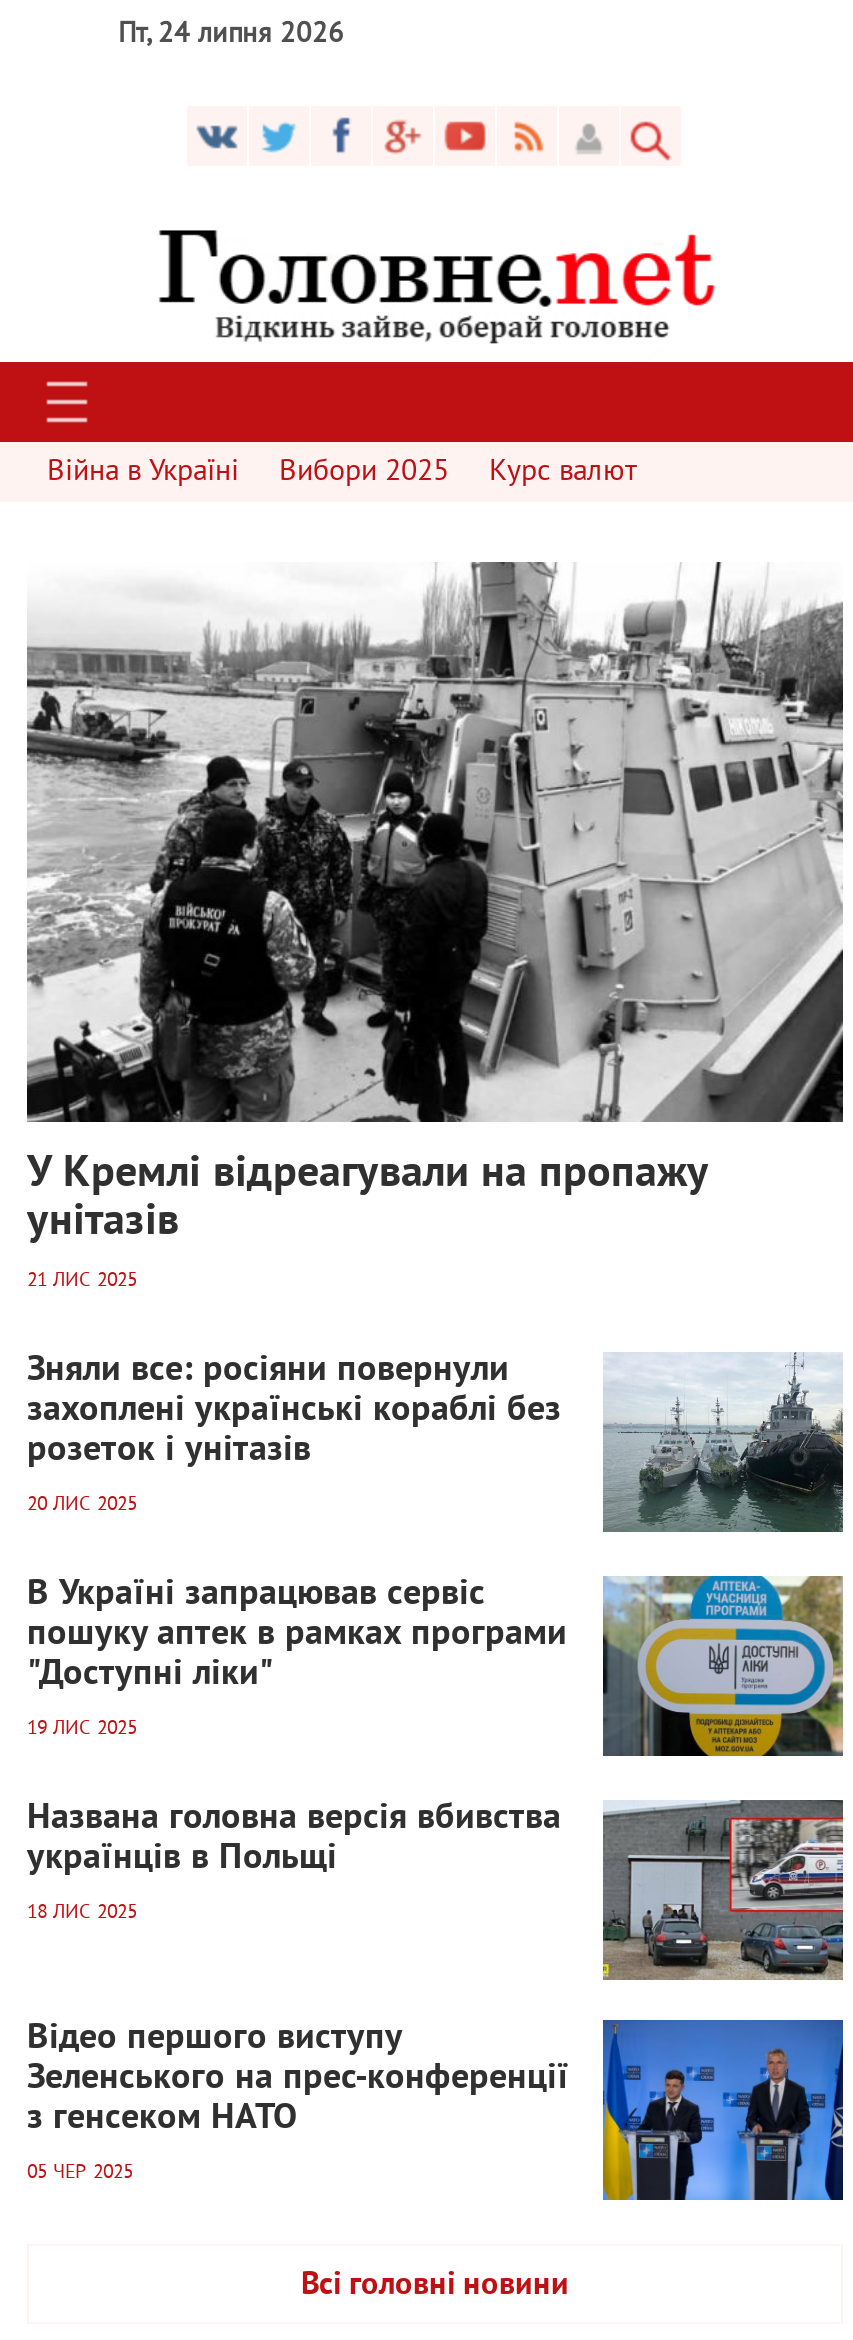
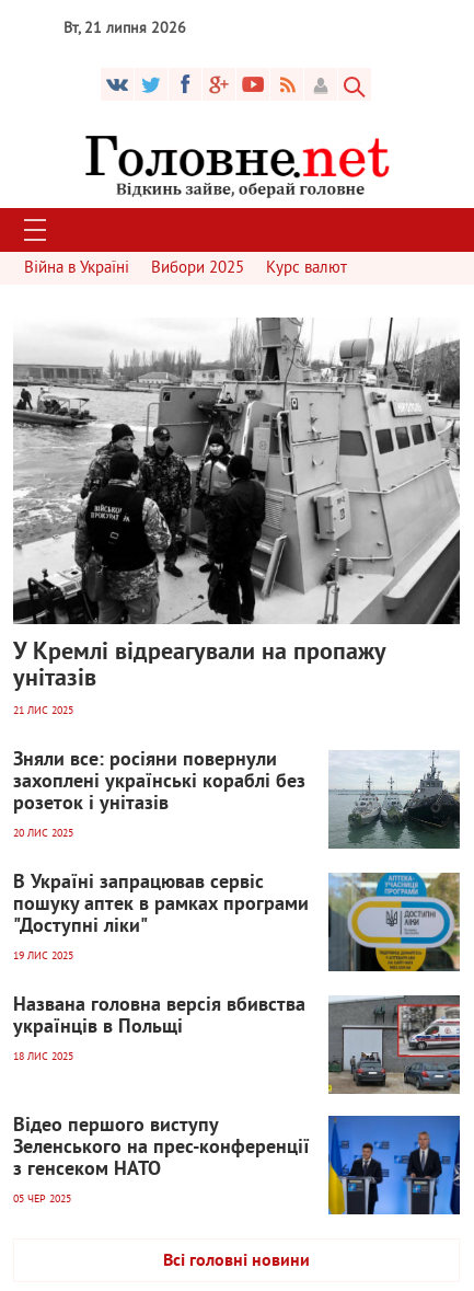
[118,18,344,52] Пт, 24 липня 2026 -> [63,20,186,38] Вт, 21 липня 2026

